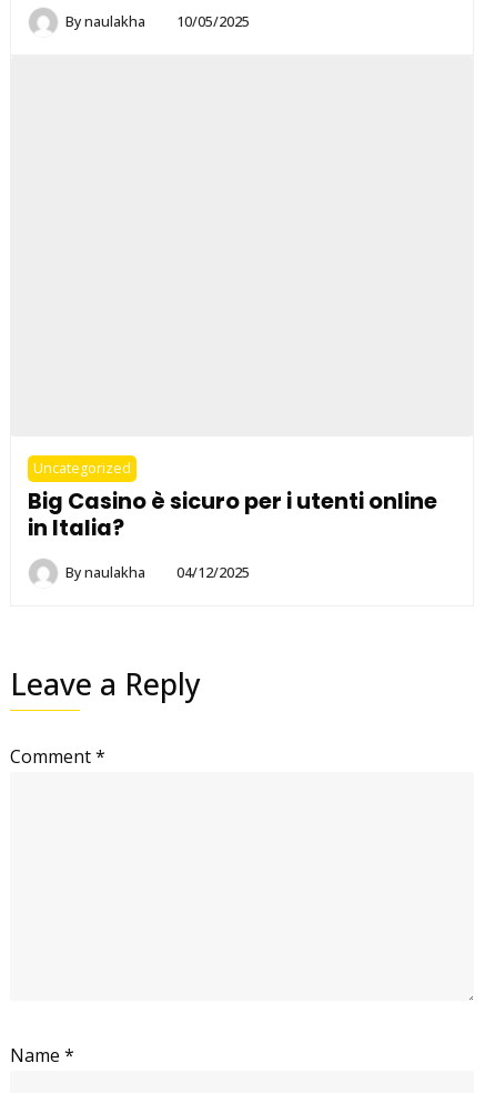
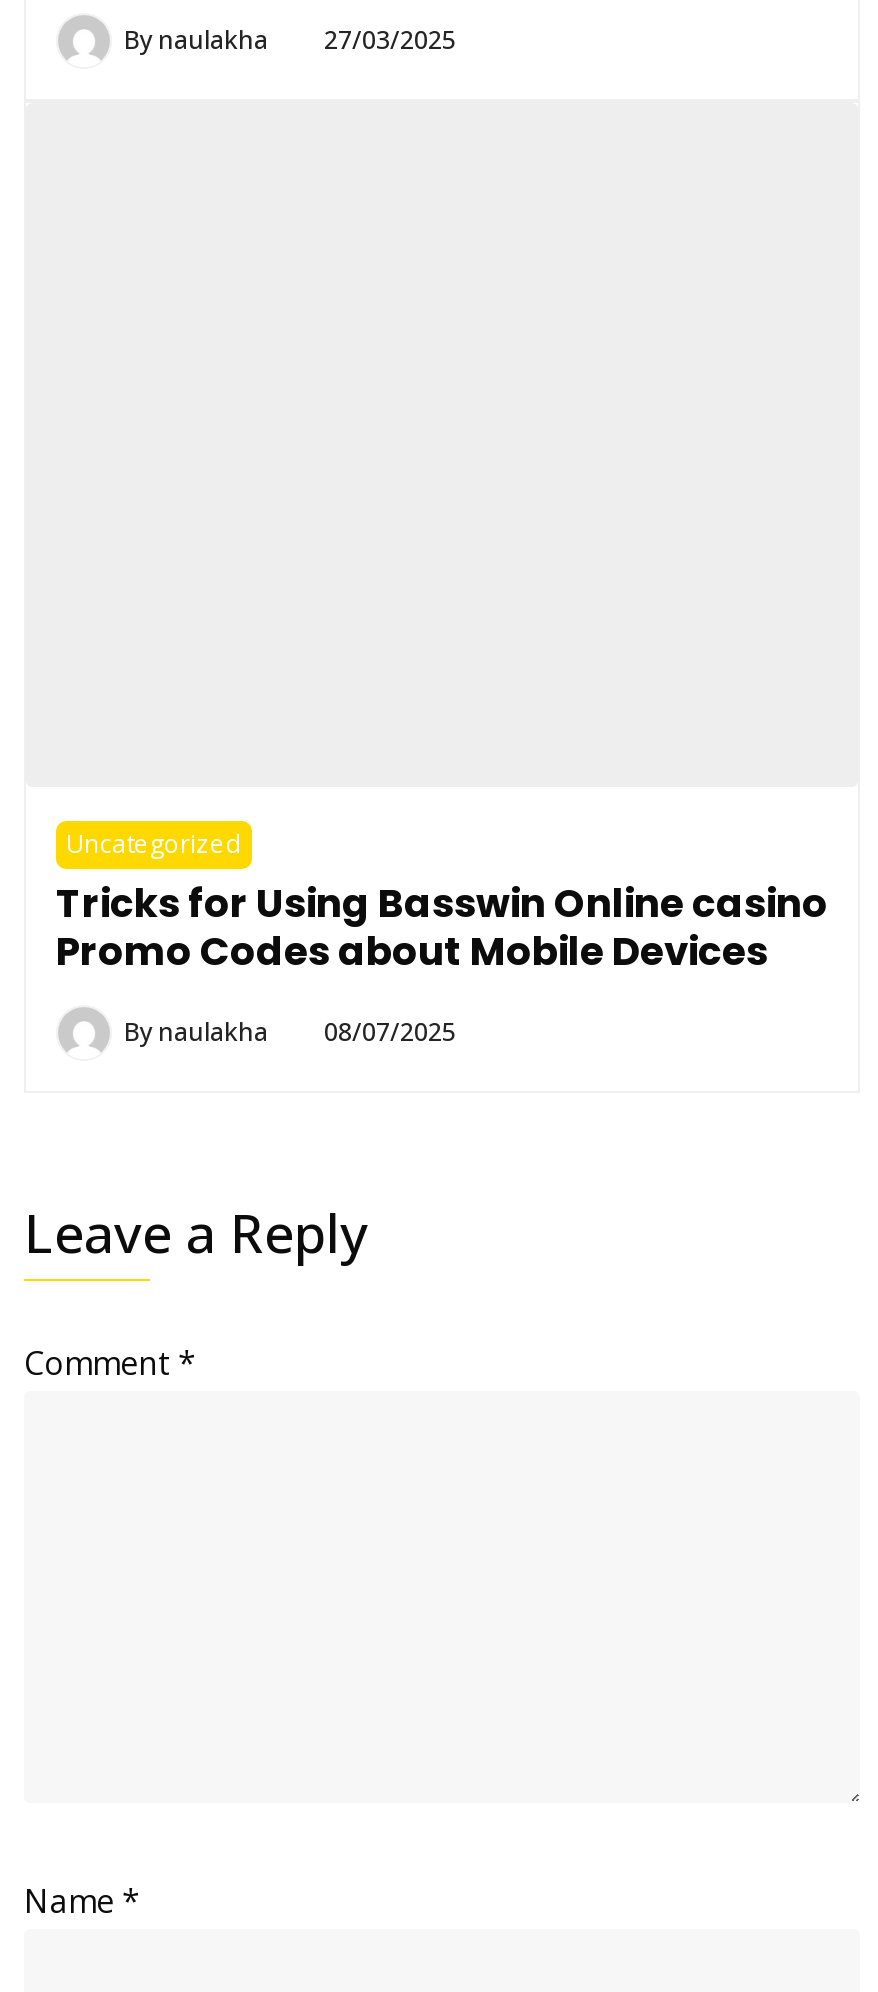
[65,13,250,32] By naulakha 10/05/2025 -> [124,24,456,58] By naulakha 27/03/2025
[28,486,437,543] Big Casino è sicuro per i utenti online | in Italia? -> [56,875,828,979] Tricks for Using Basswin Online casino | Promo Codes about Mobile Devices
[65,563,250,582] By naulakha 04/12/2025 -> [124,1015,456,1049] By naulakha 08/07/2025

